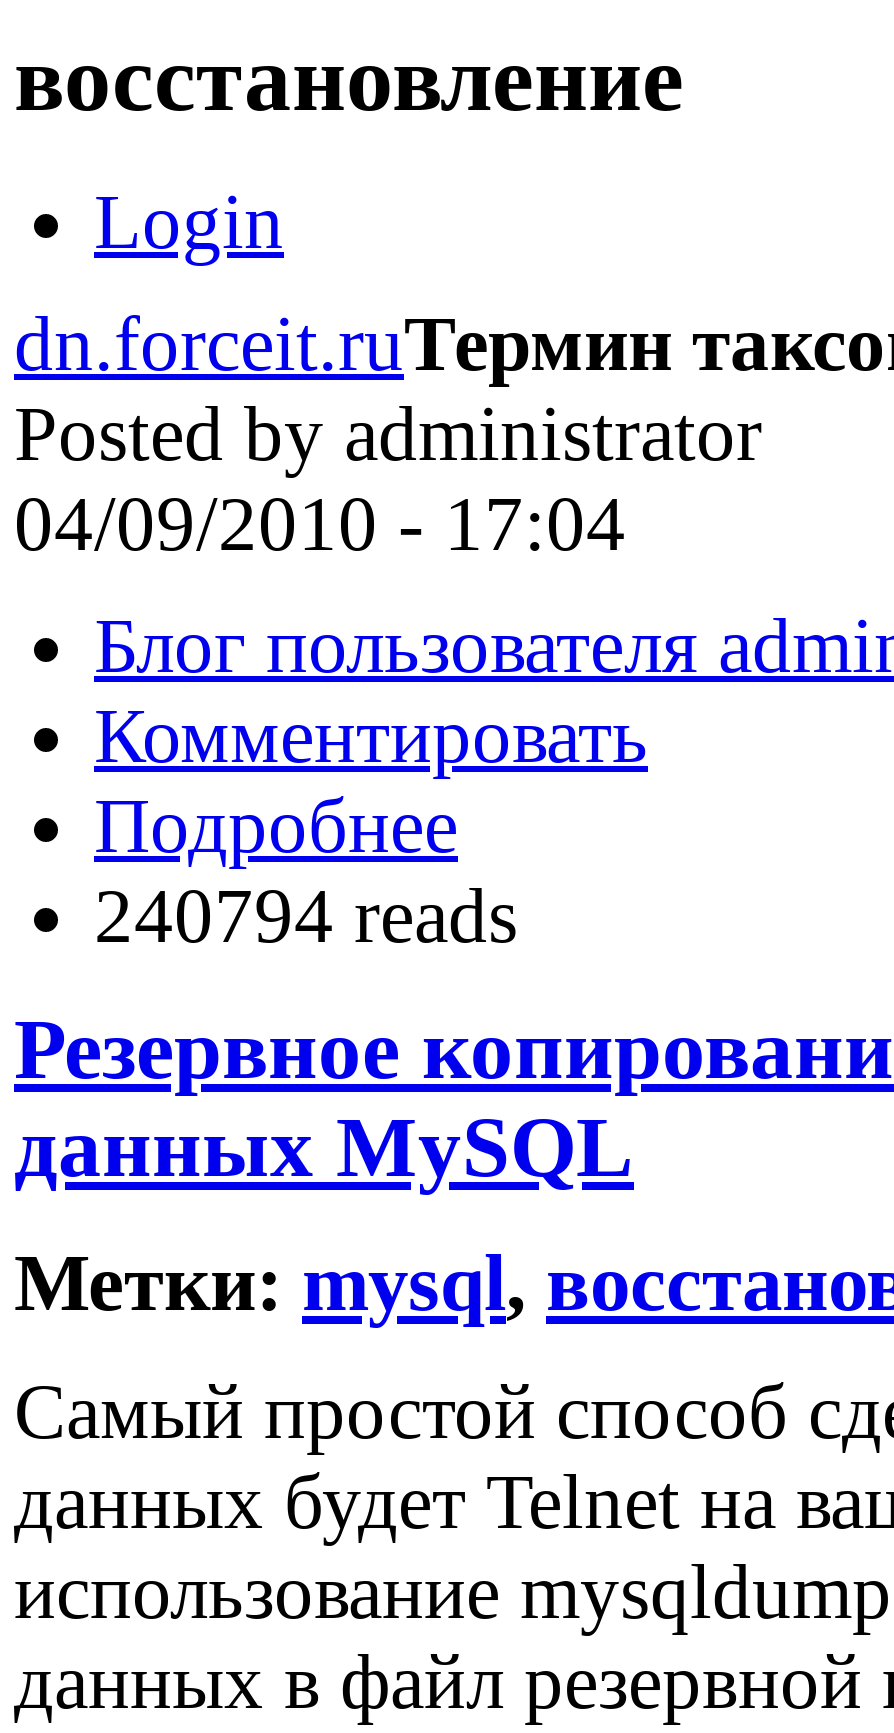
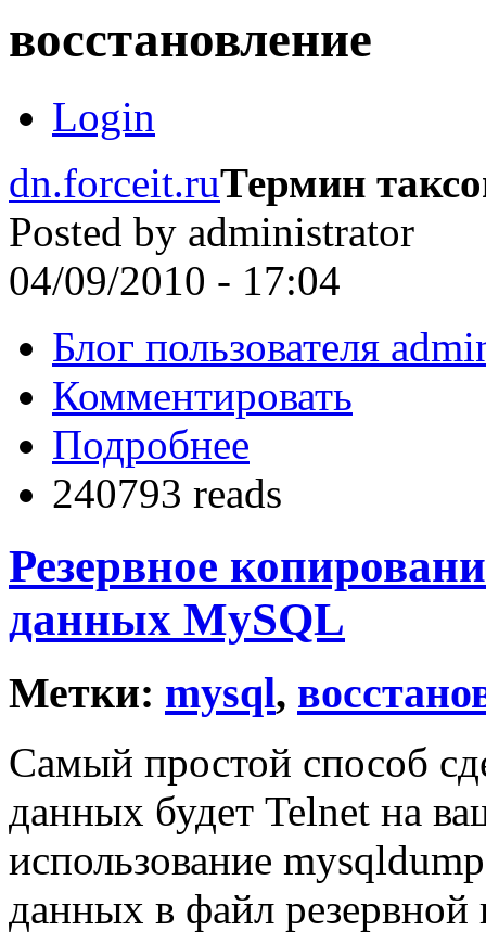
[94,872,518,958] 240794 reads -> [52,470,282,516] 240793 reads

